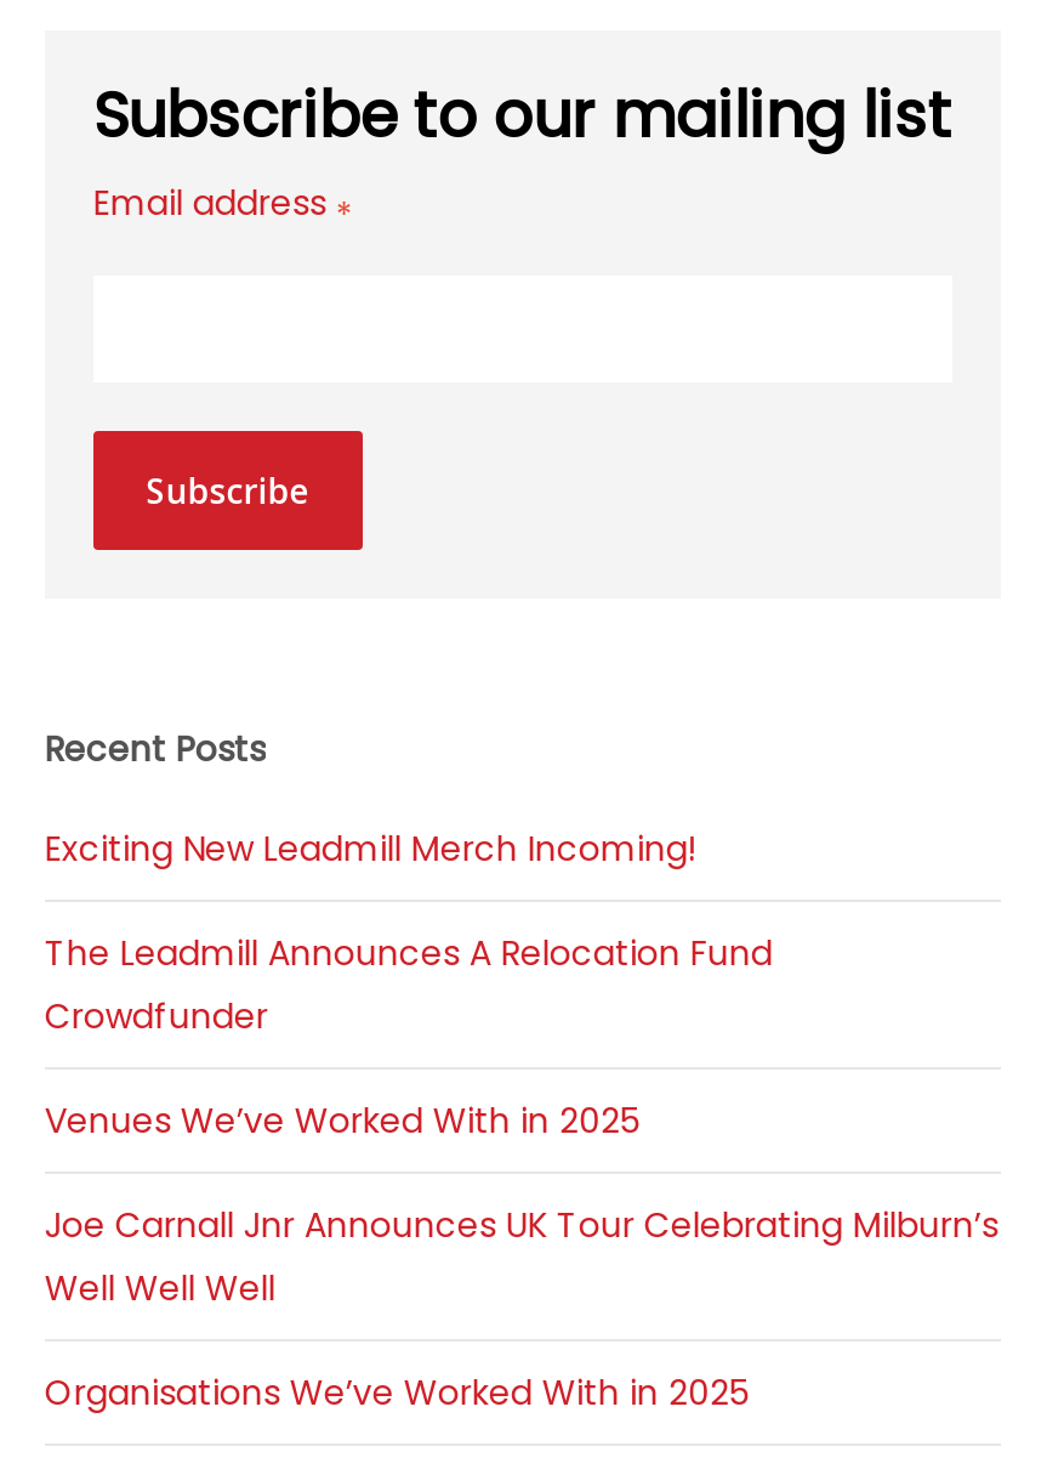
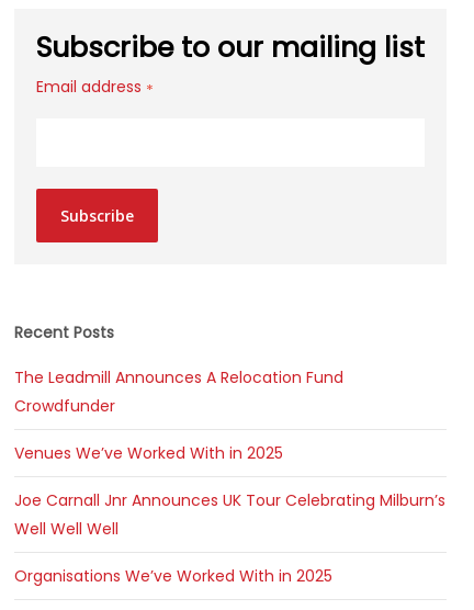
[45,824,697,872] Exciting New Leadmill Merch Incoming! -> none

